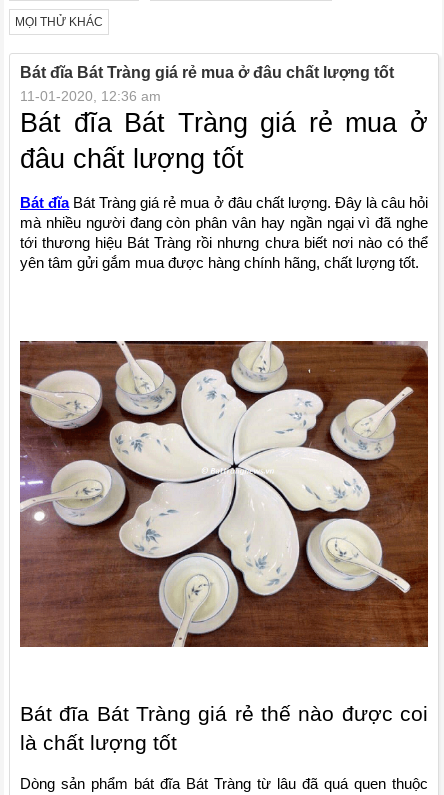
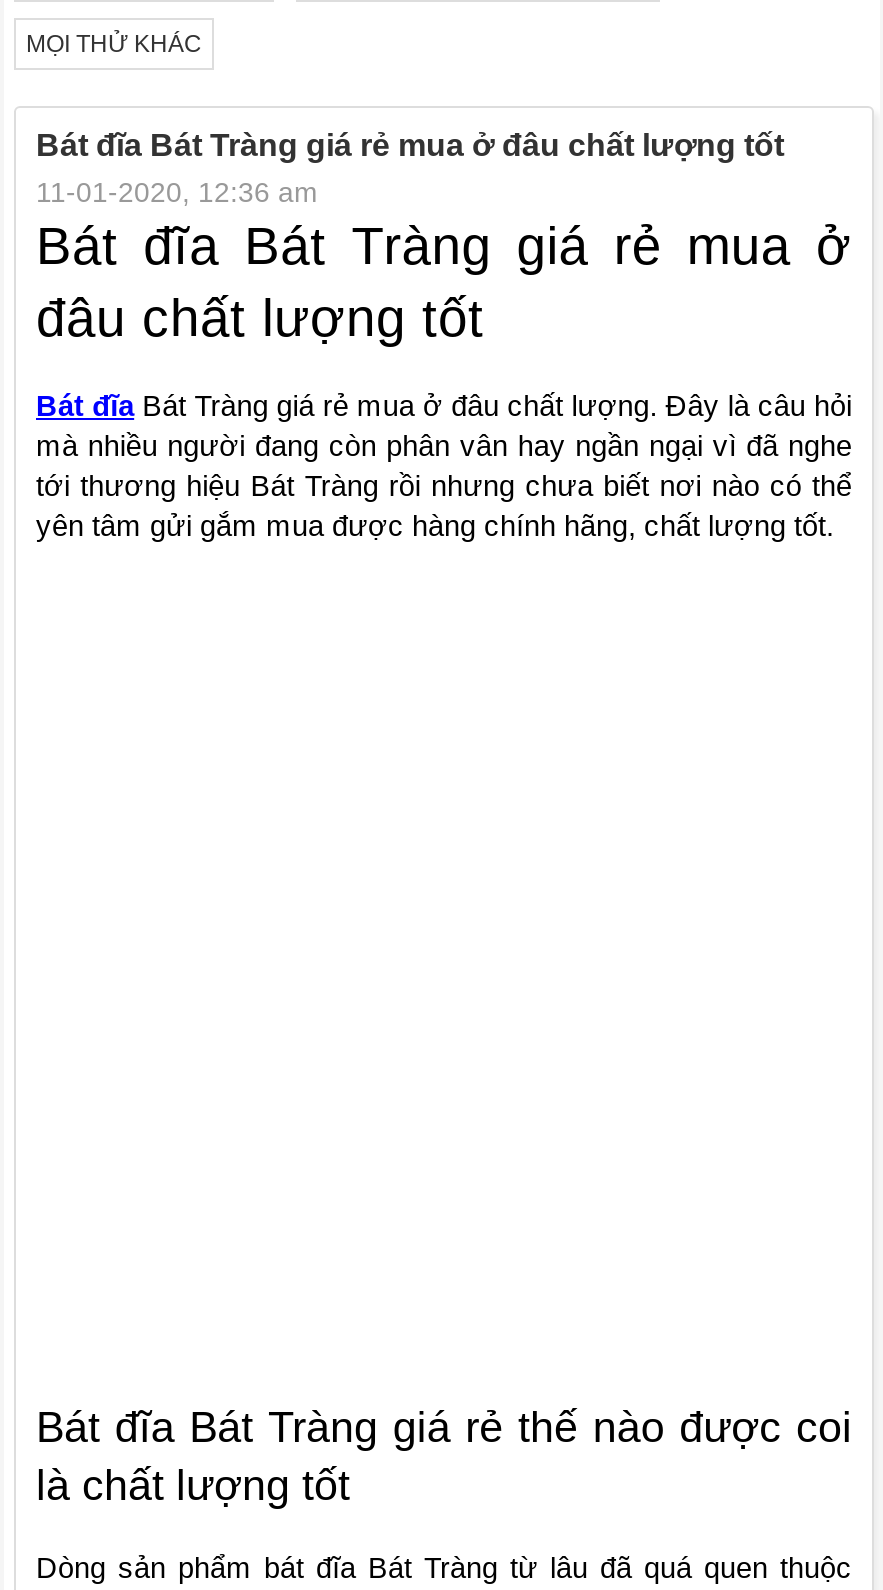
[19,340,429,648] [image] -> none

